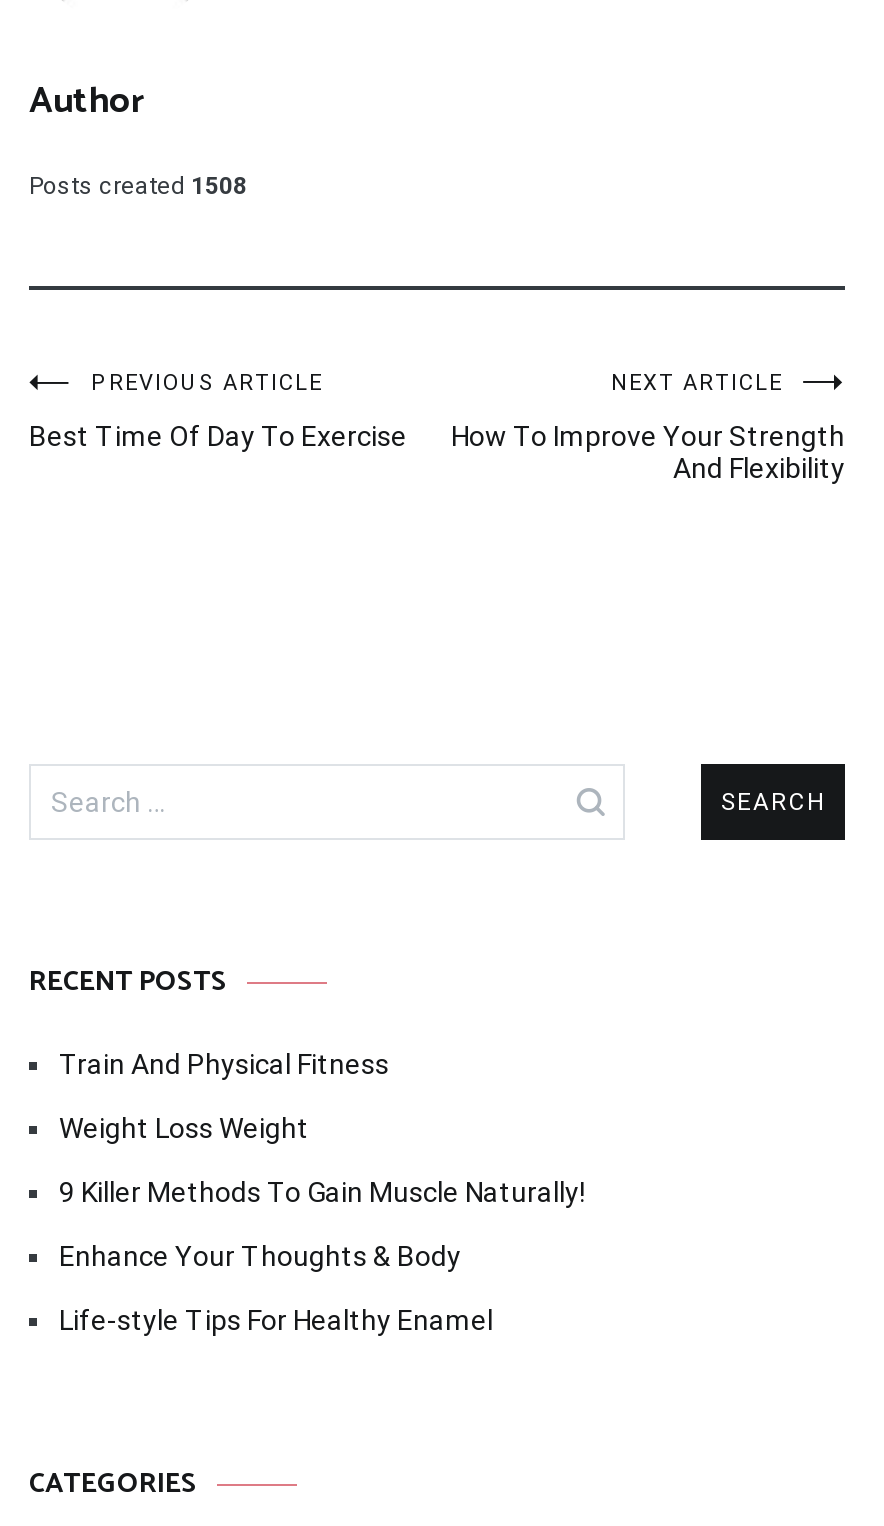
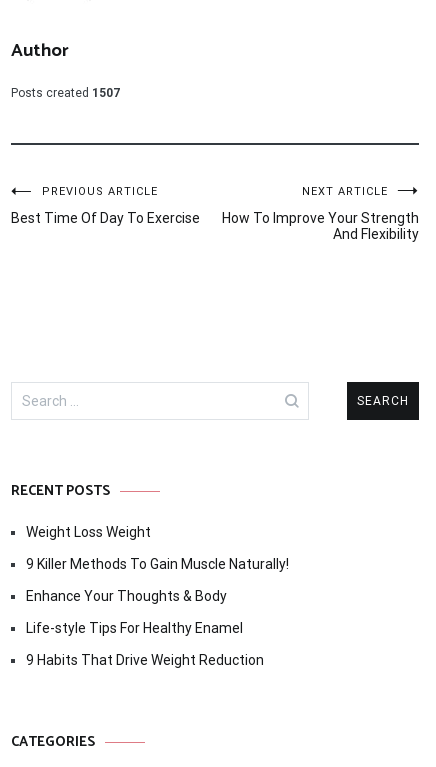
[29,172,247,200] Posts created 1508 -> [11,86,120,100] Posts created 1507
[59,1048,389,1080] Train And Physical Fitness -> none
moved [59,1112,585,1336] -> [26,524,289,636]: Weight Loss Weight | 9 Killer Methods To Gain Muscle Naturally! | Enhance Your Thoughts & Body | Life-style Tips For Healthy Enamel
none -> [26,652,264,668] 9 Habits That Drive Weight Reduction

